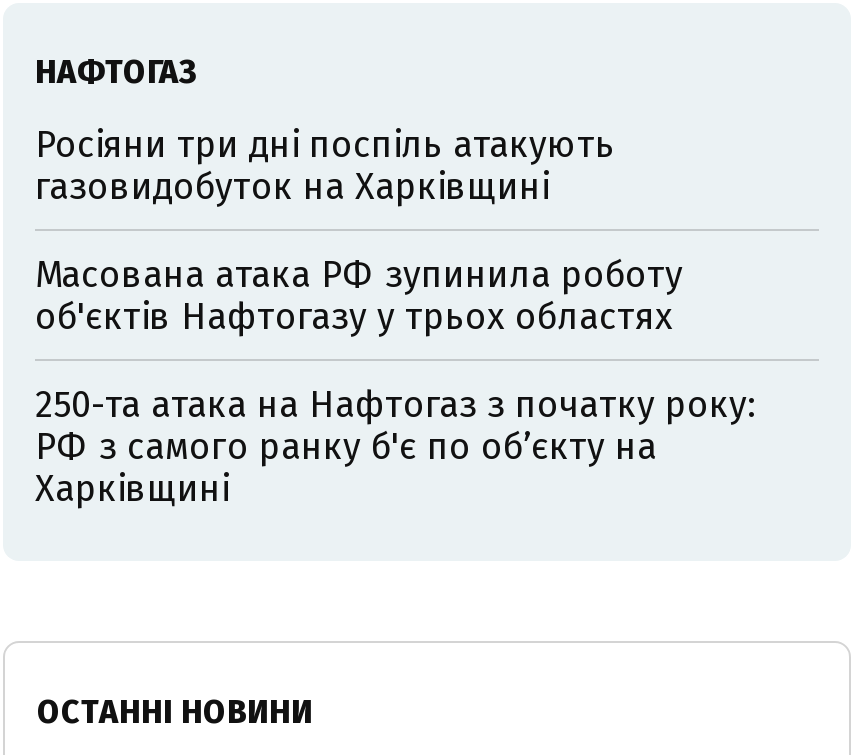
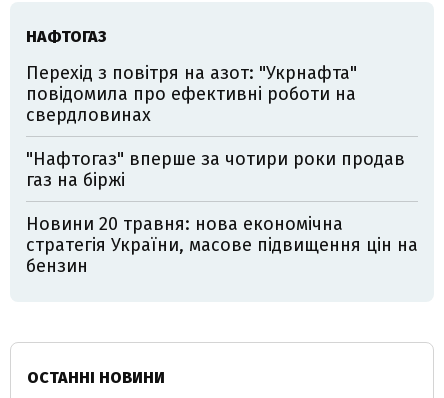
[35,123,615,209] Росіяни три дні поспіль атакують | газовидобуток на Харківщині -> [26,62,357,126] Перехід з повітря на азот: "Укрнафта" | повідомила про ефективні роботи на | свердловинах
[35,253,683,339] Масована атака РФ зупинила роботу | об'єктів Нафтогазу у трьох областях -> [26,148,405,191] "Нафтогаз" вперше за чотири роки продав | газ на біржі
[35,383,757,511] 250-та атака на Нафтогаз з початку року: | РФ з самого ранку б'є по об’єкту на | Харківщині -> [26,213,418,277] Новини 20 травня: нова економічна | стратегія України, масове підвищення цін на | бензин

